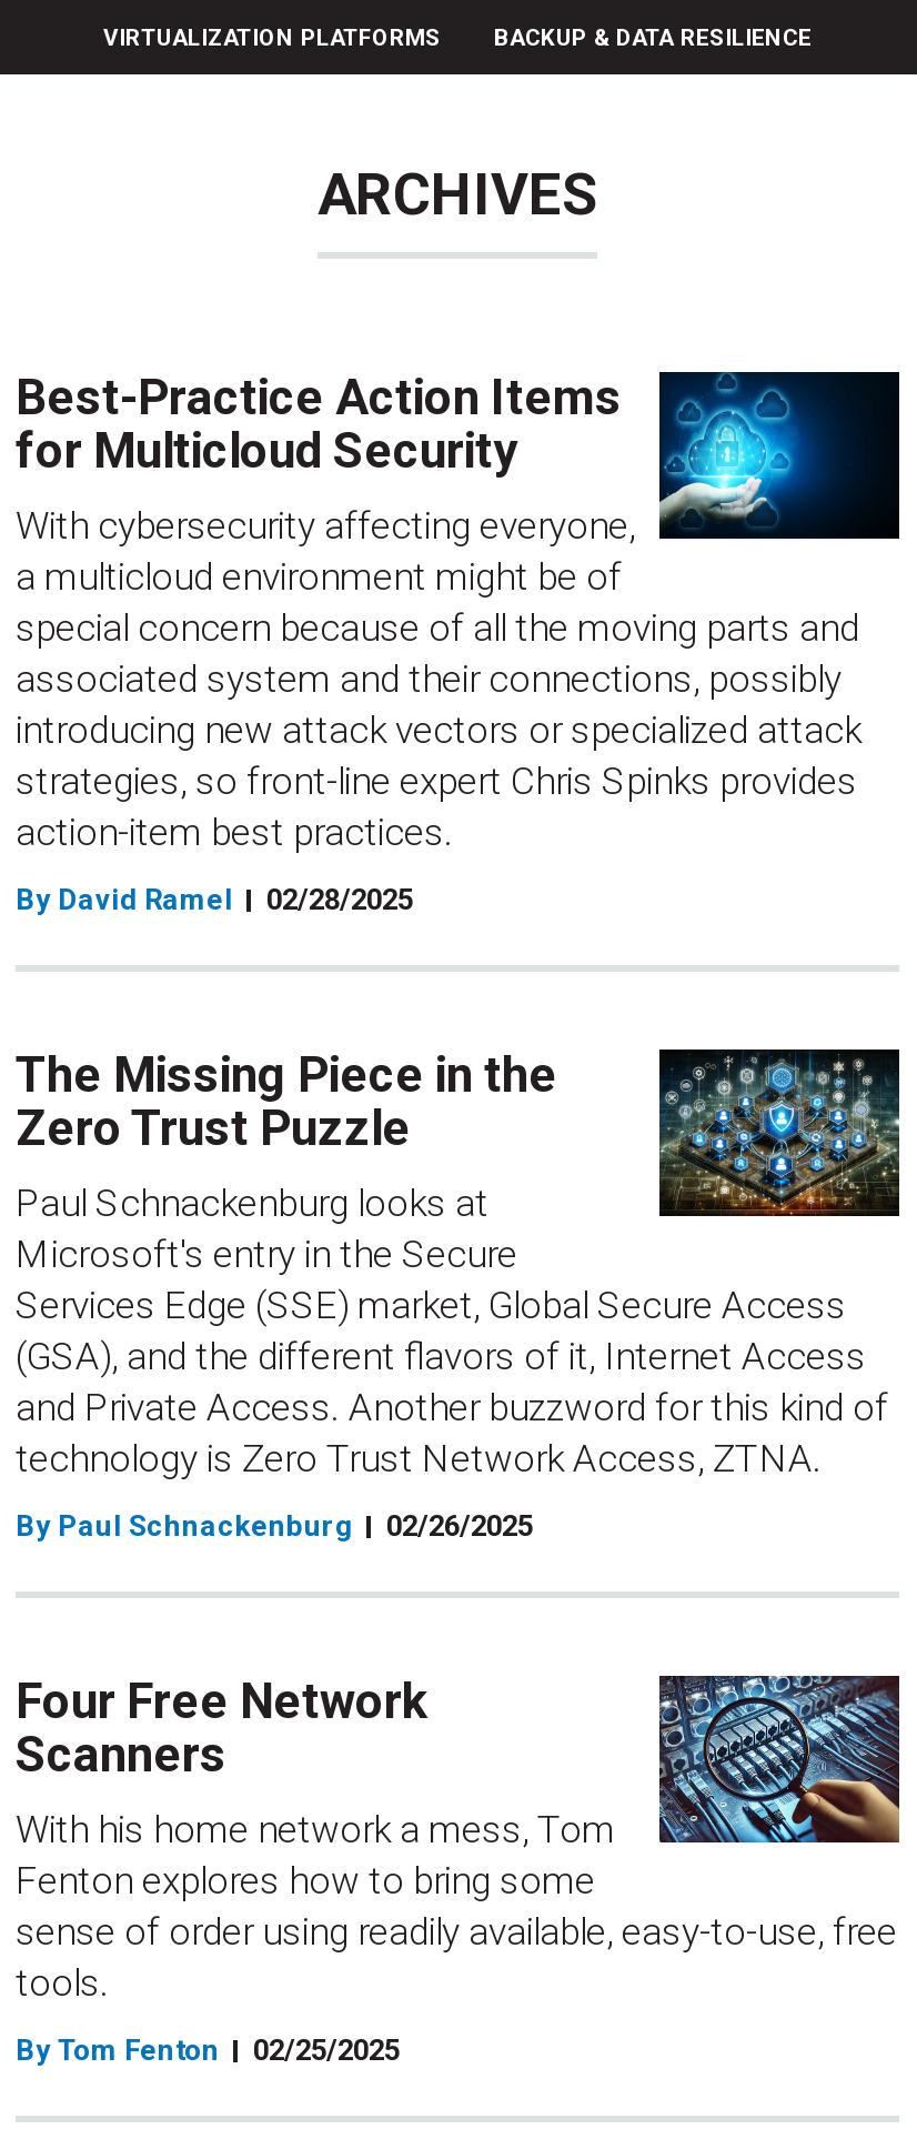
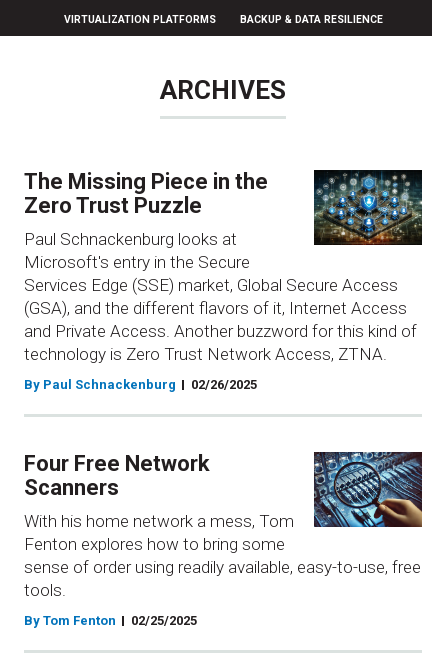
[16,370,899,916] [image] | Best-Practice Action Items | for Multicloud Security | With cybersecurity affecting everyone, | a multicloud environment might be of | special concern because of all the moving parts and | associated system and their connections, possibly | introducing new attack vectors or specialized attack | strategies, so front-line expert Chris Spinks provides | action-item best practices. | By David Ramel | 02/28/2025 -> none

